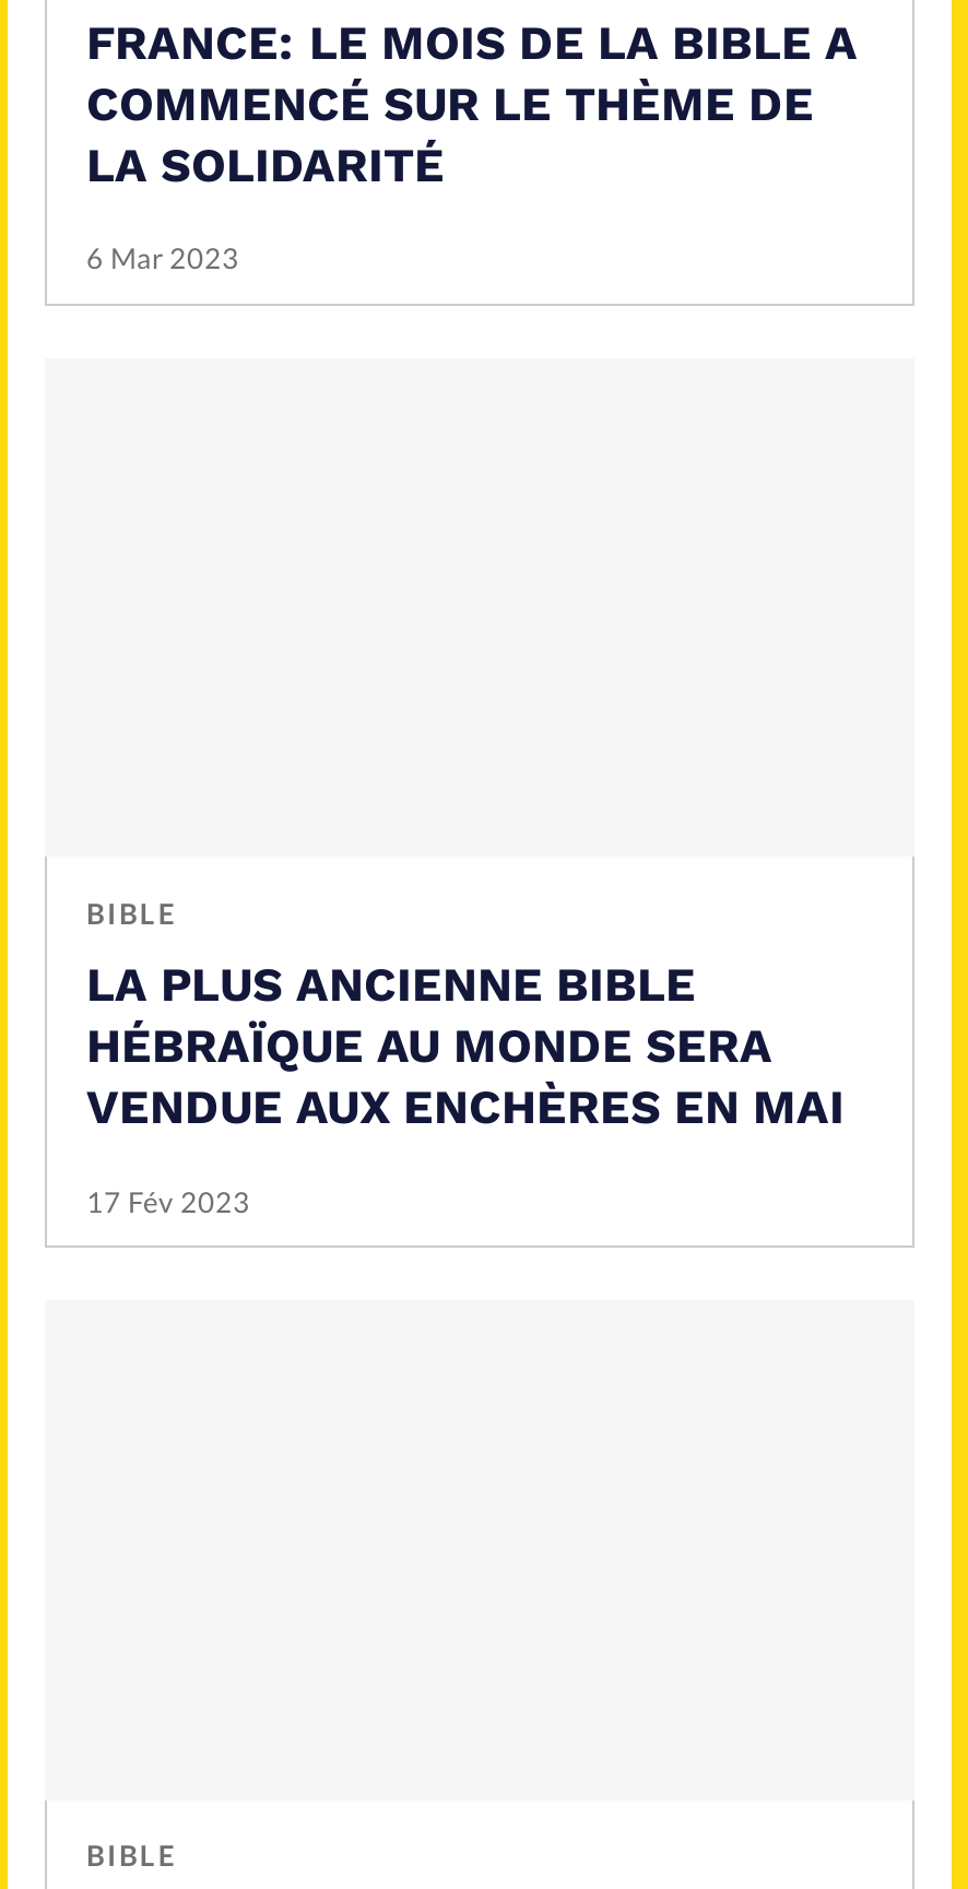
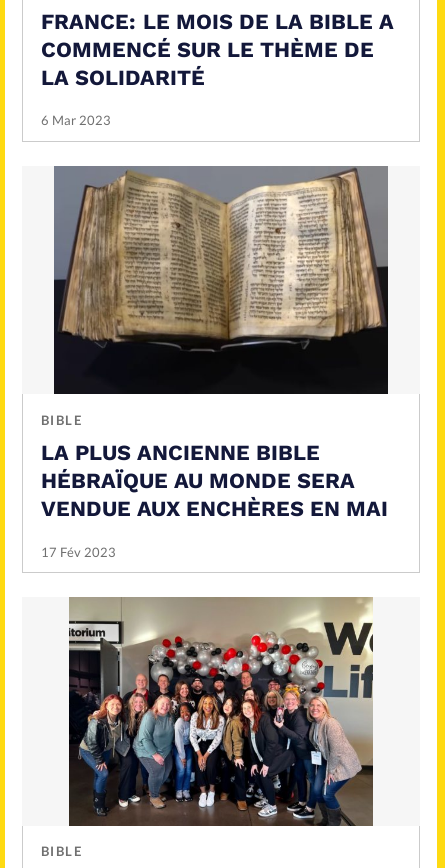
none -> [53,165,389,395] [image]
none -> [68,596,374,827] [image]

